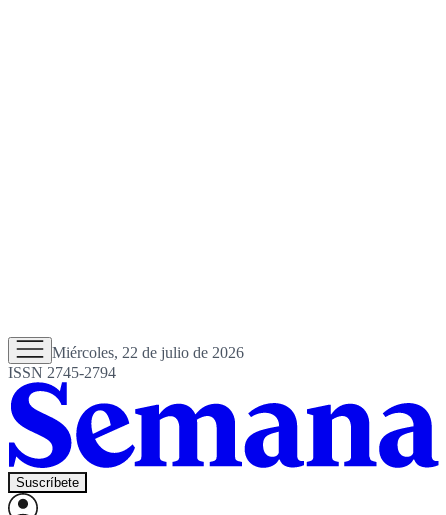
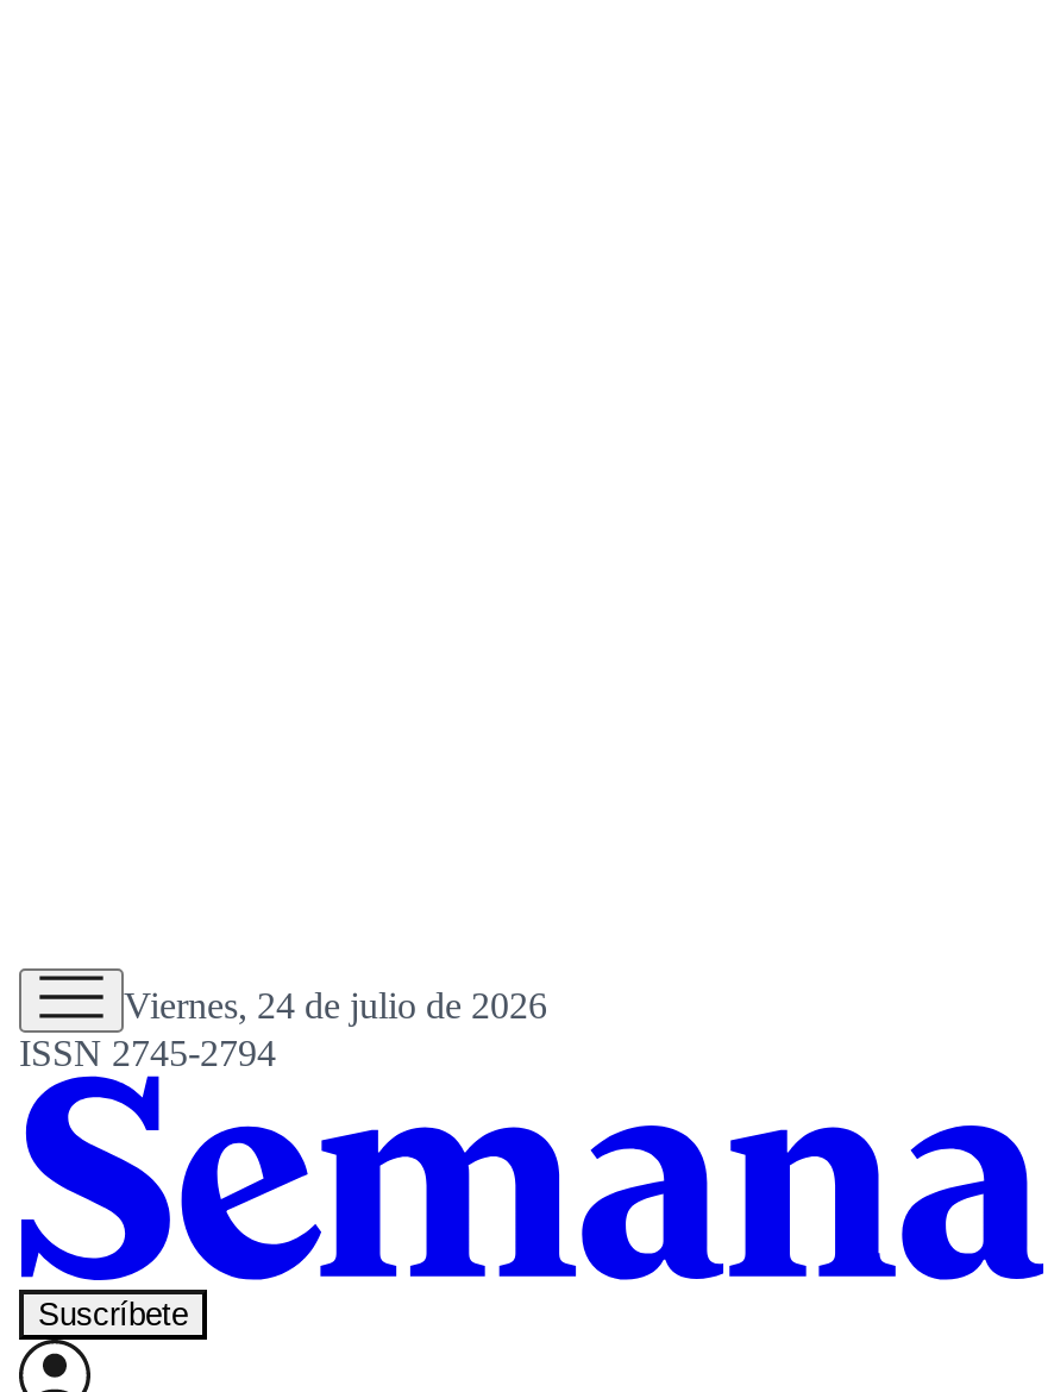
[52,344,244,361] Miércoles, 22 de julio de 2026 -> [124,985,547,1026] Viernes, 24 de julio de 2026

